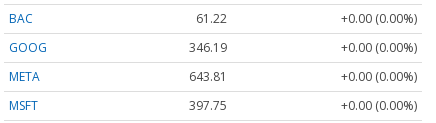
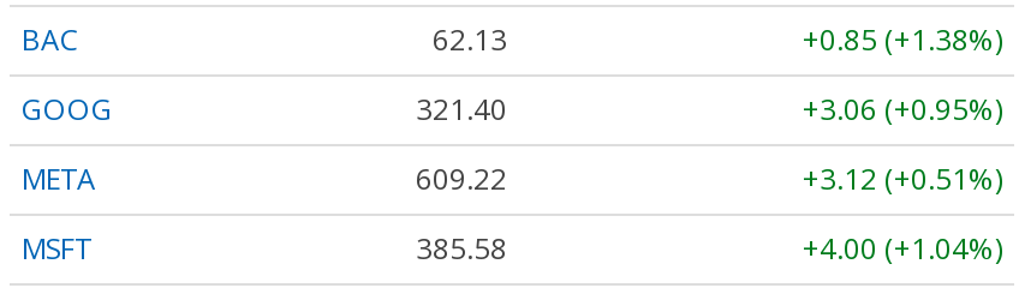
[196,9,227,26] 61.22 -> [433,18,507,59] 62.13
[341,9,417,26] +0.00 (0.00%) -> [803,18,1002,59] +0.85 (+1.38%)
[189,38,227,55] 346.19 -> [416,88,507,128] 321.40
[341,38,417,55] +0.00 (0.00%) -> [803,88,1002,128] +3.06 (+0.95%)
[189,67,227,84] 643.81 -> [416,157,507,198] 609.22
[341,67,417,84] +0.00 (0.00%) -> [803,157,1002,198] +3.12 (+0.51%)
[189,96,227,113] 397.75 -> [416,227,507,268] 385.58
[341,96,417,113] +0.00 (0.00%) -> [803,227,1002,268] +4.00 (+1.04%)

